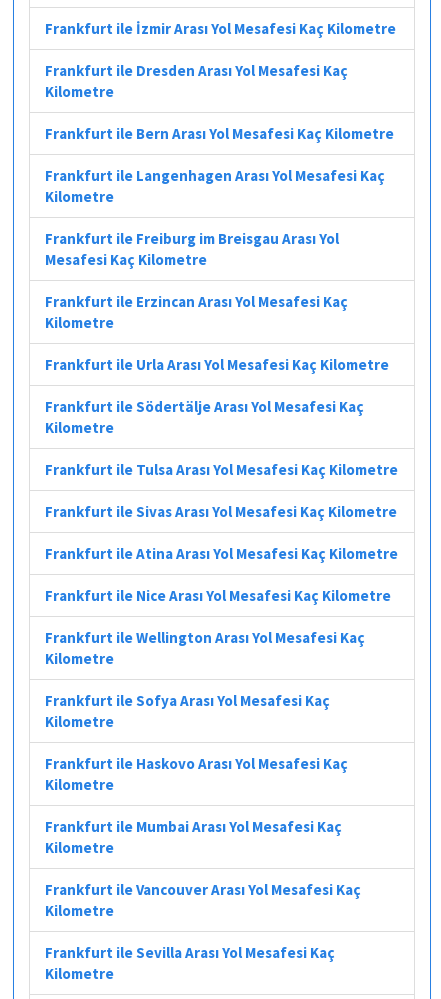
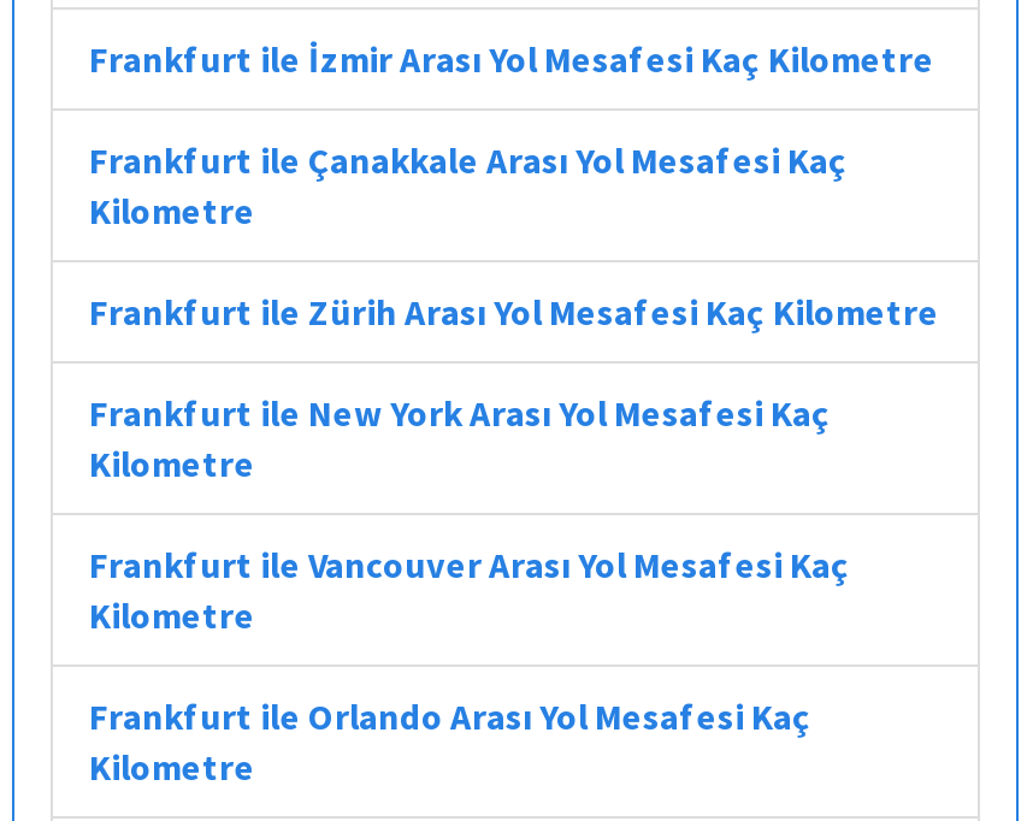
[45,61,348,80] Frankfurt ile Dresden Arası Yol Mesafesi Kaç -> [89,137,848,182] Frankfurt ile Çanakkale Arası Yol Mesafesi Kaç
[45,124,398,836] Frankfurt ile Bern Arası Yol Mesafesi Kaç Kilometre | Frankfurt ile Langenhagen Arası Yol Mesafesi Kaç | Kilometre | Frankfurt ile Freiburg im Breisgau Arası Yol | Mesafesi Kaç Kilometre | Frankfurt ile Erzincan Arası Yol Mesafesi Kaç | Kilometre | Frankfurt ile Urla Arası Yol Mesafesi Kaç Kilometre | Frankfurt ile Södertälje Arası Yol Mesafesi Kaç | Kilometre | Frankfurt ile Tulsa Arası Yol Mesafesi Kaç Kilometre | Frankfurt ile Sivas Arası Yol Mesafesi Kaç Kilometre | Frankfurt ile Atina Arası Yol Mesafesi Kaç Kilometre | Frankfurt ile Nice Arası Yol Mesafesi Kaç Kilometre | Frankfurt ile Wellington Arası Yol Mesafesi Kaç | Kilometre | Frankfurt ile Sofya Arası Yol Mesafesi Kaç | Kilometre | Frankfurt ile Haskovo Arası Yol Mesafesi Kaç | Kilometre | Frankfurt ile Mumbai Arası Yol Mesafesi Kaç -> [89,288,939,435] Frankfurt ile Zürih Arası Yol Mesafesi Kaç Kilometre | Frankfurt ile New York Arası Yol Mesafesi Kaç
[45,943,335,962] Frankfurt ile Sevilla Arası Yol Mesafesi Kaç -> [89,693,811,738] Frankfurt ile Orlando Arası Yol Mesafesi Kaç

